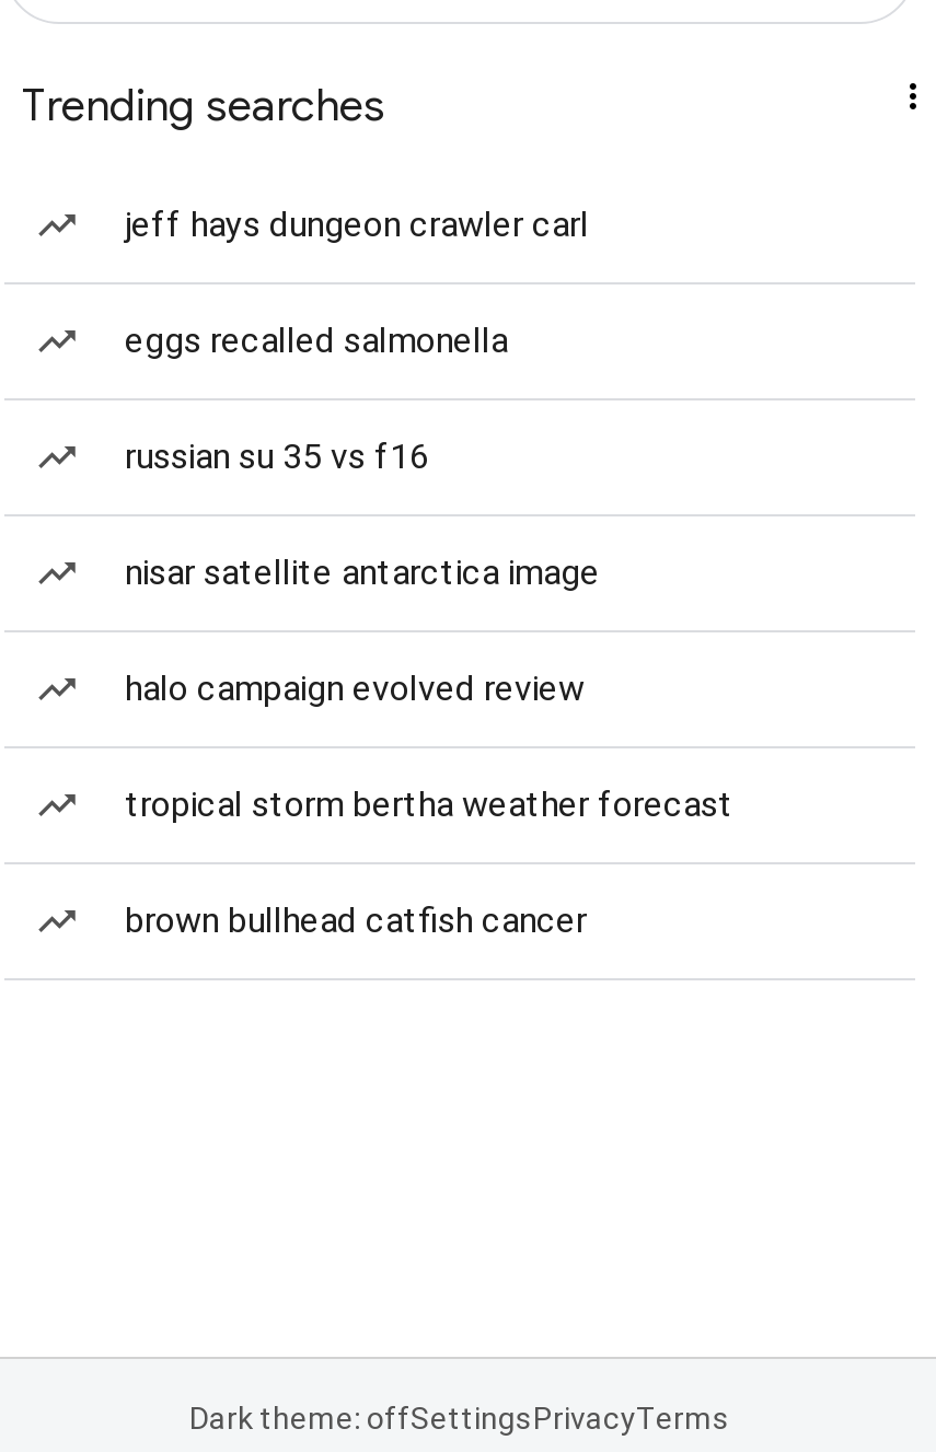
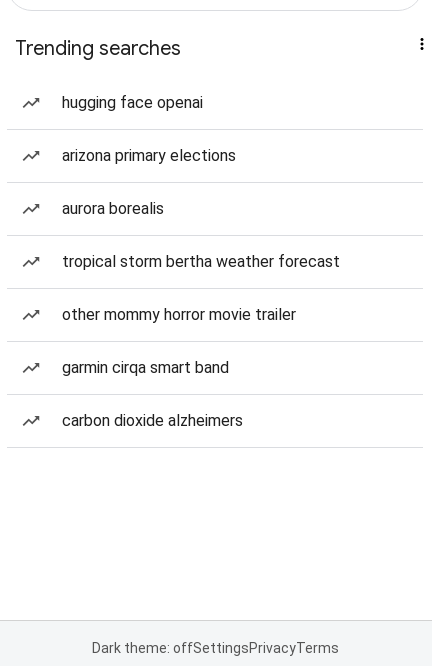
[125,204,600,709] jeff hays dungeon crawler carl | eggs recalled salmonella | russian su 35 vs f16 | nisar satellite antarctica image | halo campaign evolved review -> [62,93,236,218] hugging face openai | arizona primary elections | aurora borealis
moved [125,783,733,825] -> [62,252,340,271]: tropical storm bertha weather forecast
[125,899,587,941] brown bullhead catfish cancer -> [62,305,296,430] other mommy horror movie trailer | garmin cirqa smart band | carbon dioxide alzheimers

